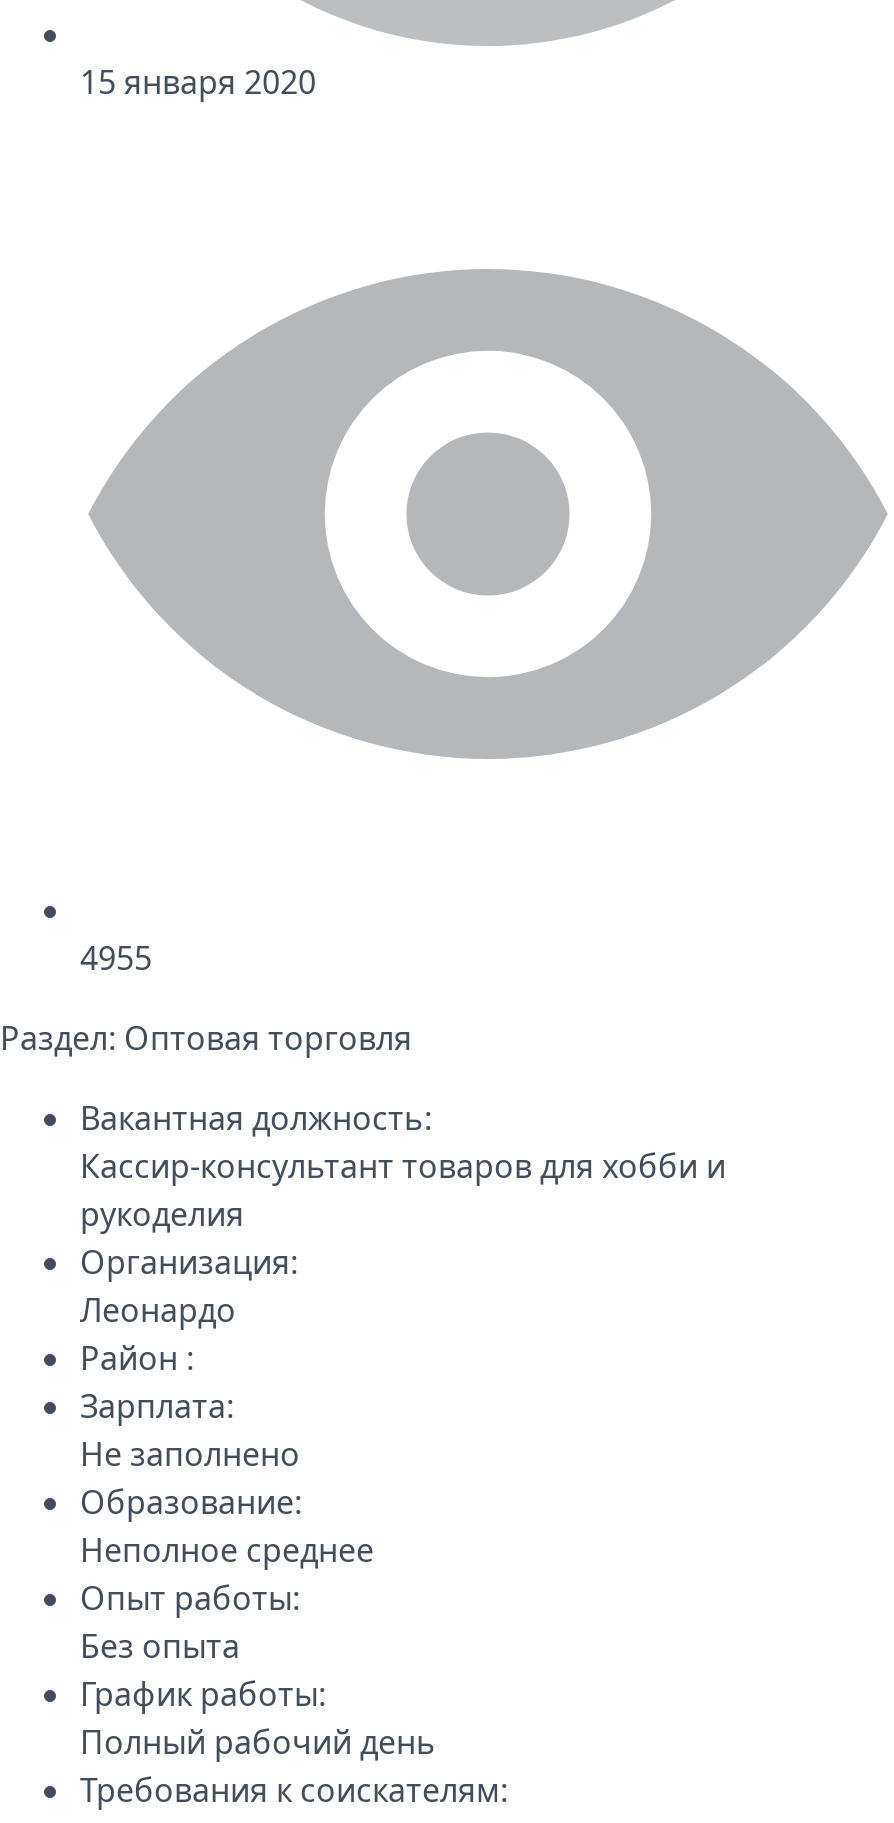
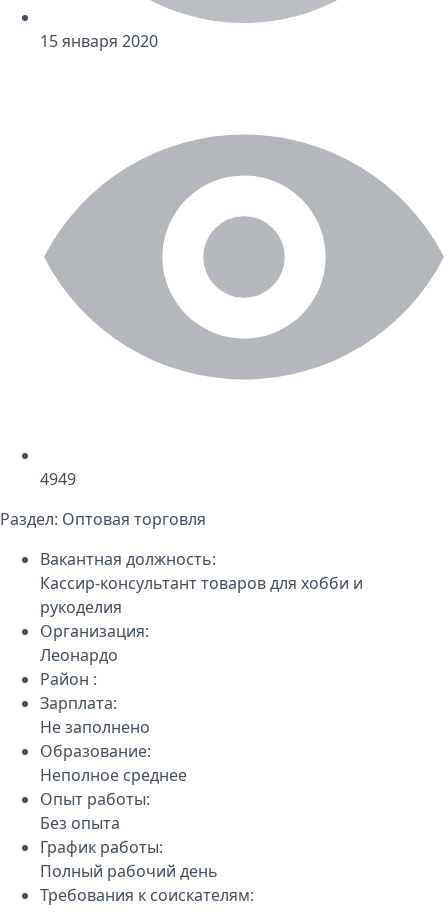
[80,936,152,980] 4955 -> [40,468,76,490] 4949

